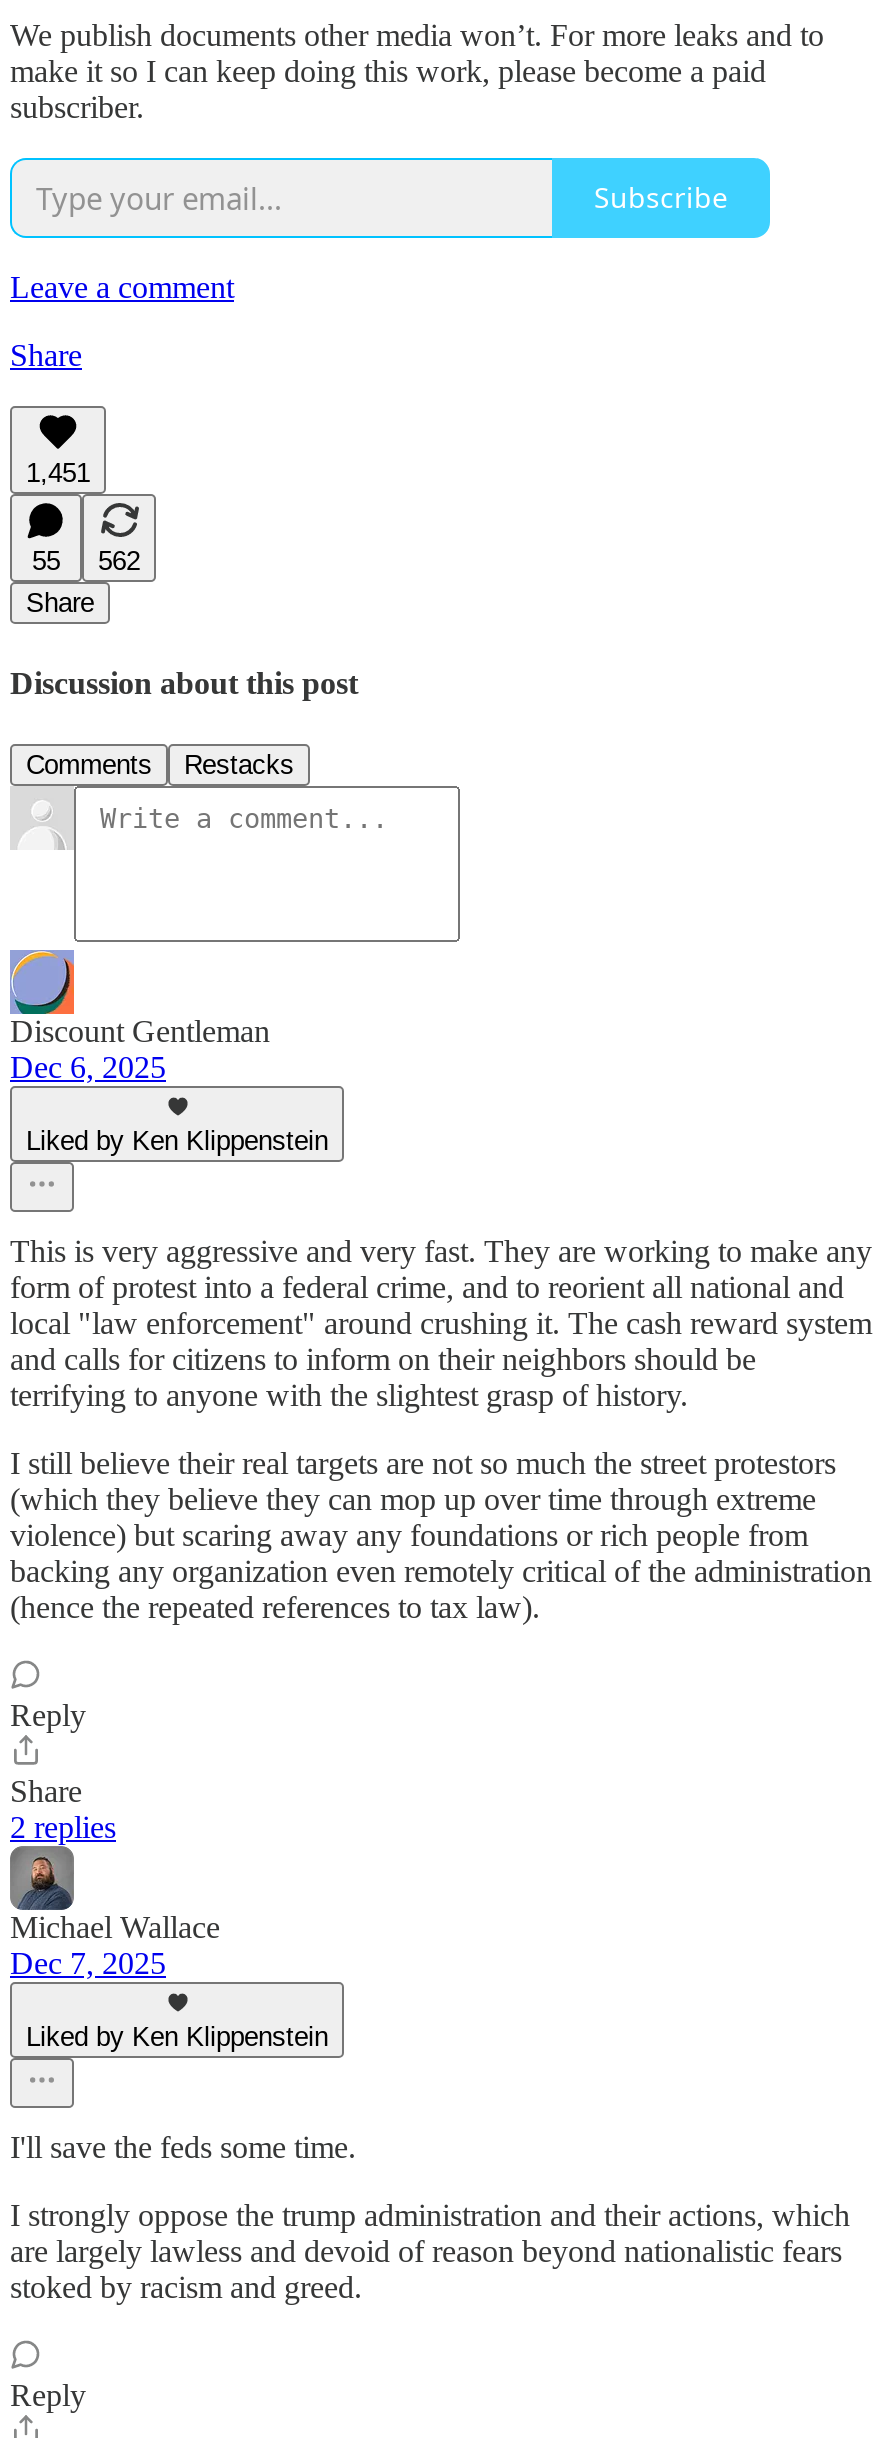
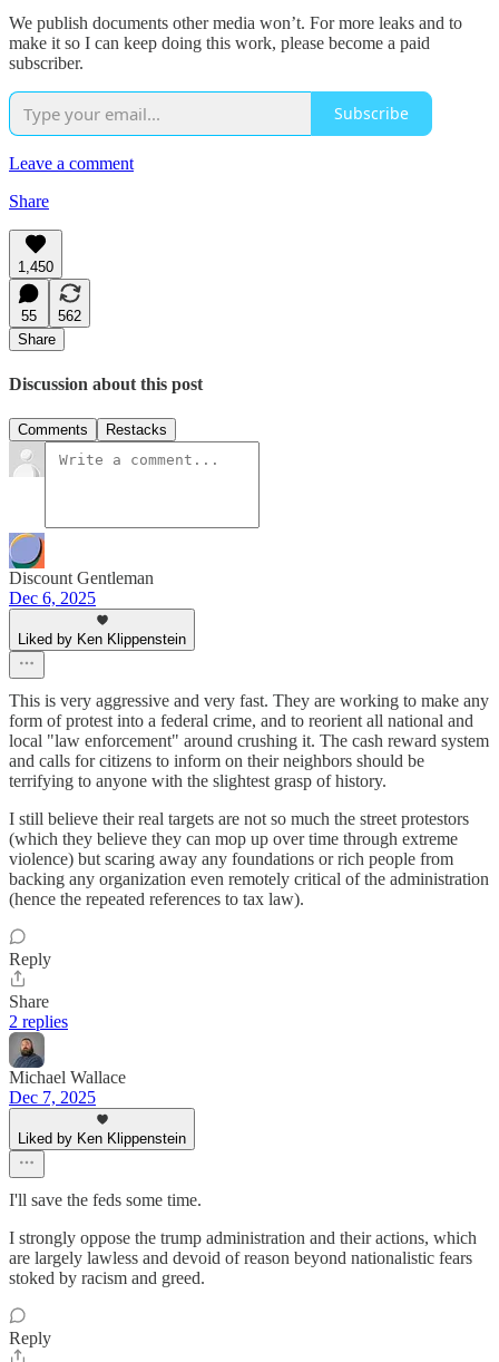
[26,457,90,487] 1,451 -> [18,258,53,275] 1,450

